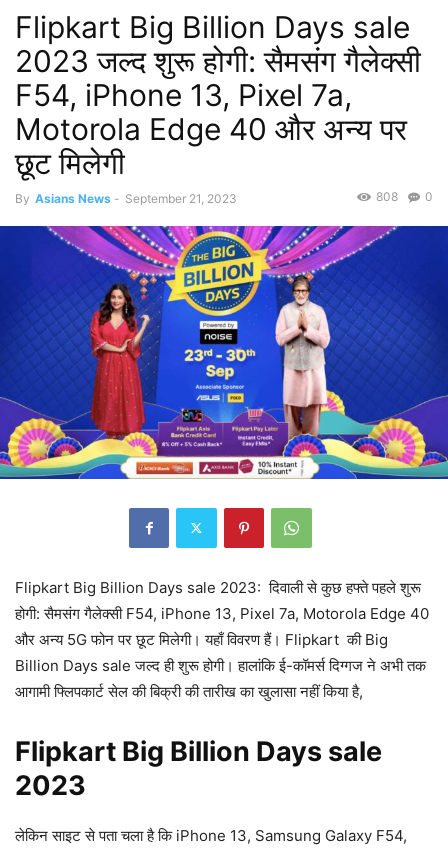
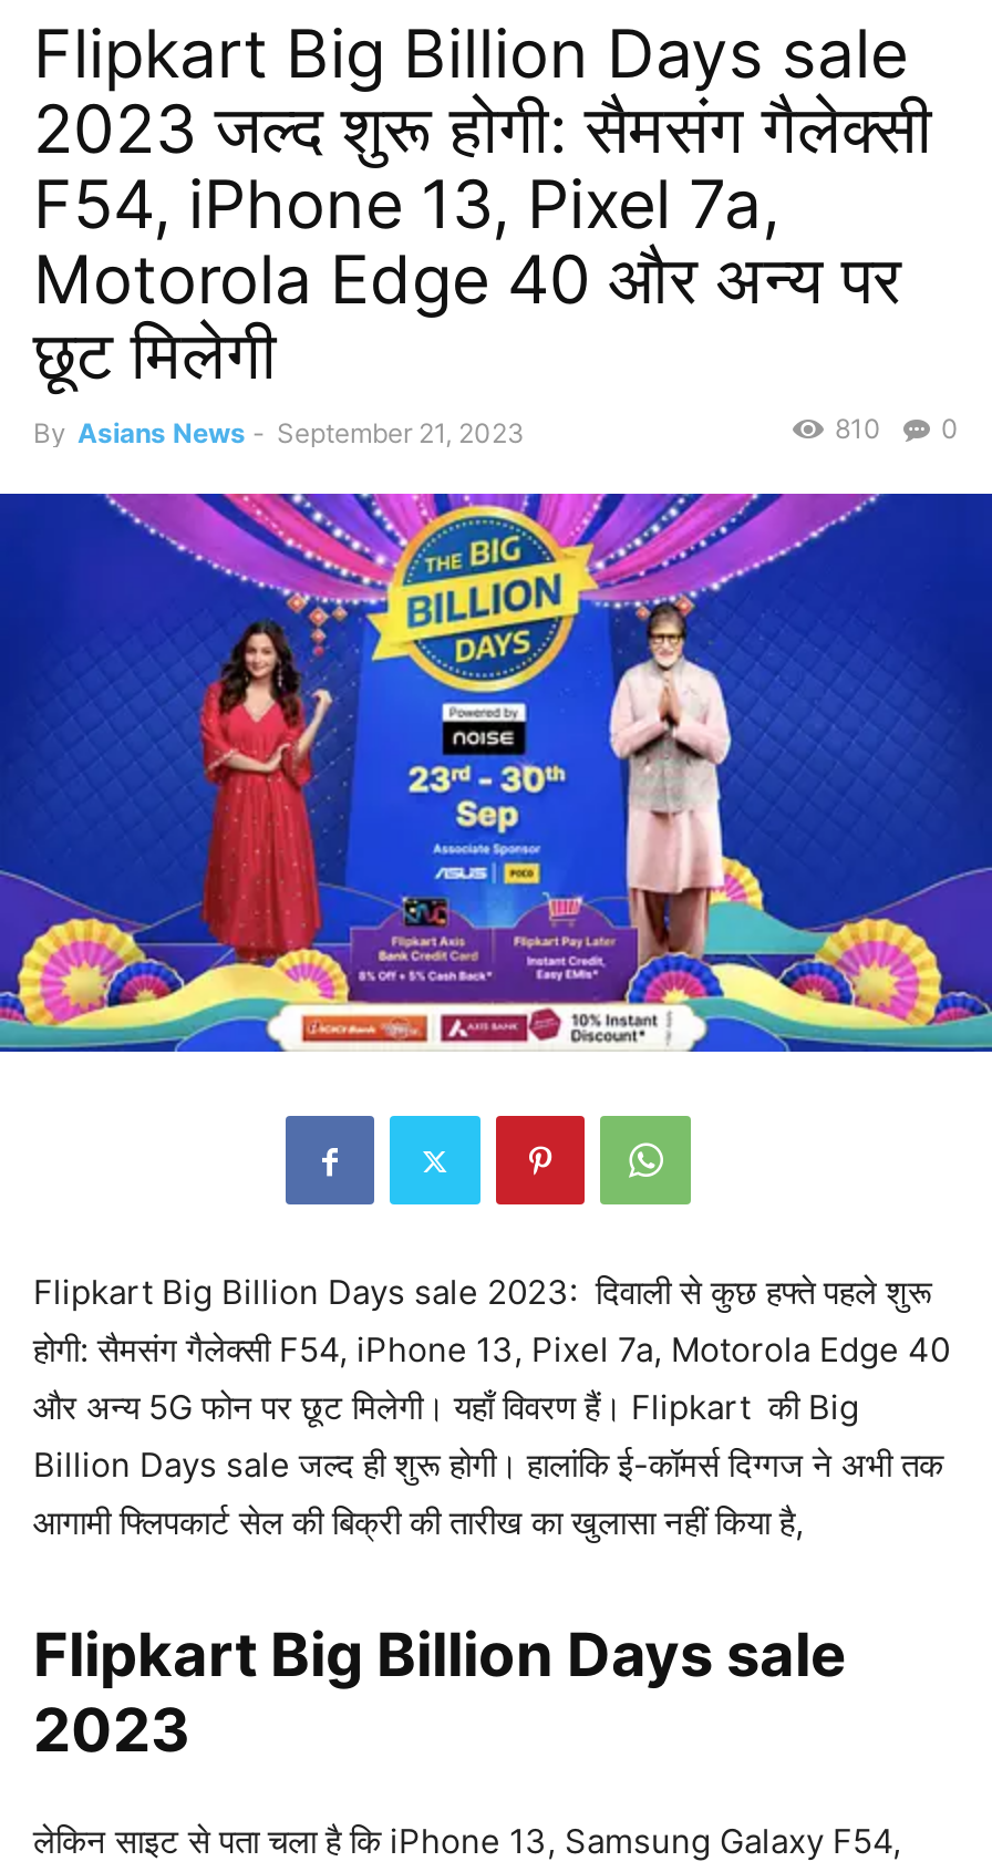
[376,189,433,204] 808 0 -> [835,412,959,445] 810 0

